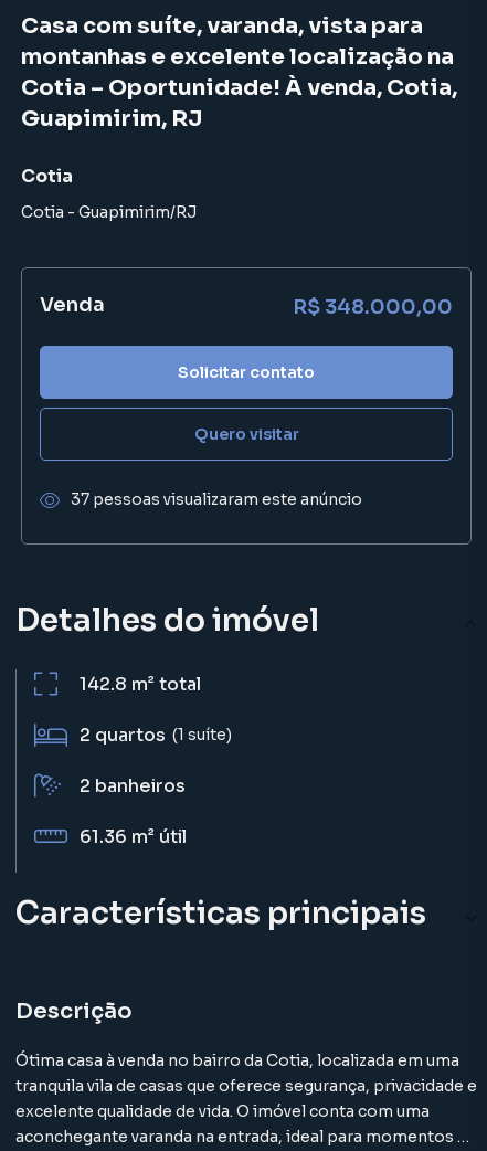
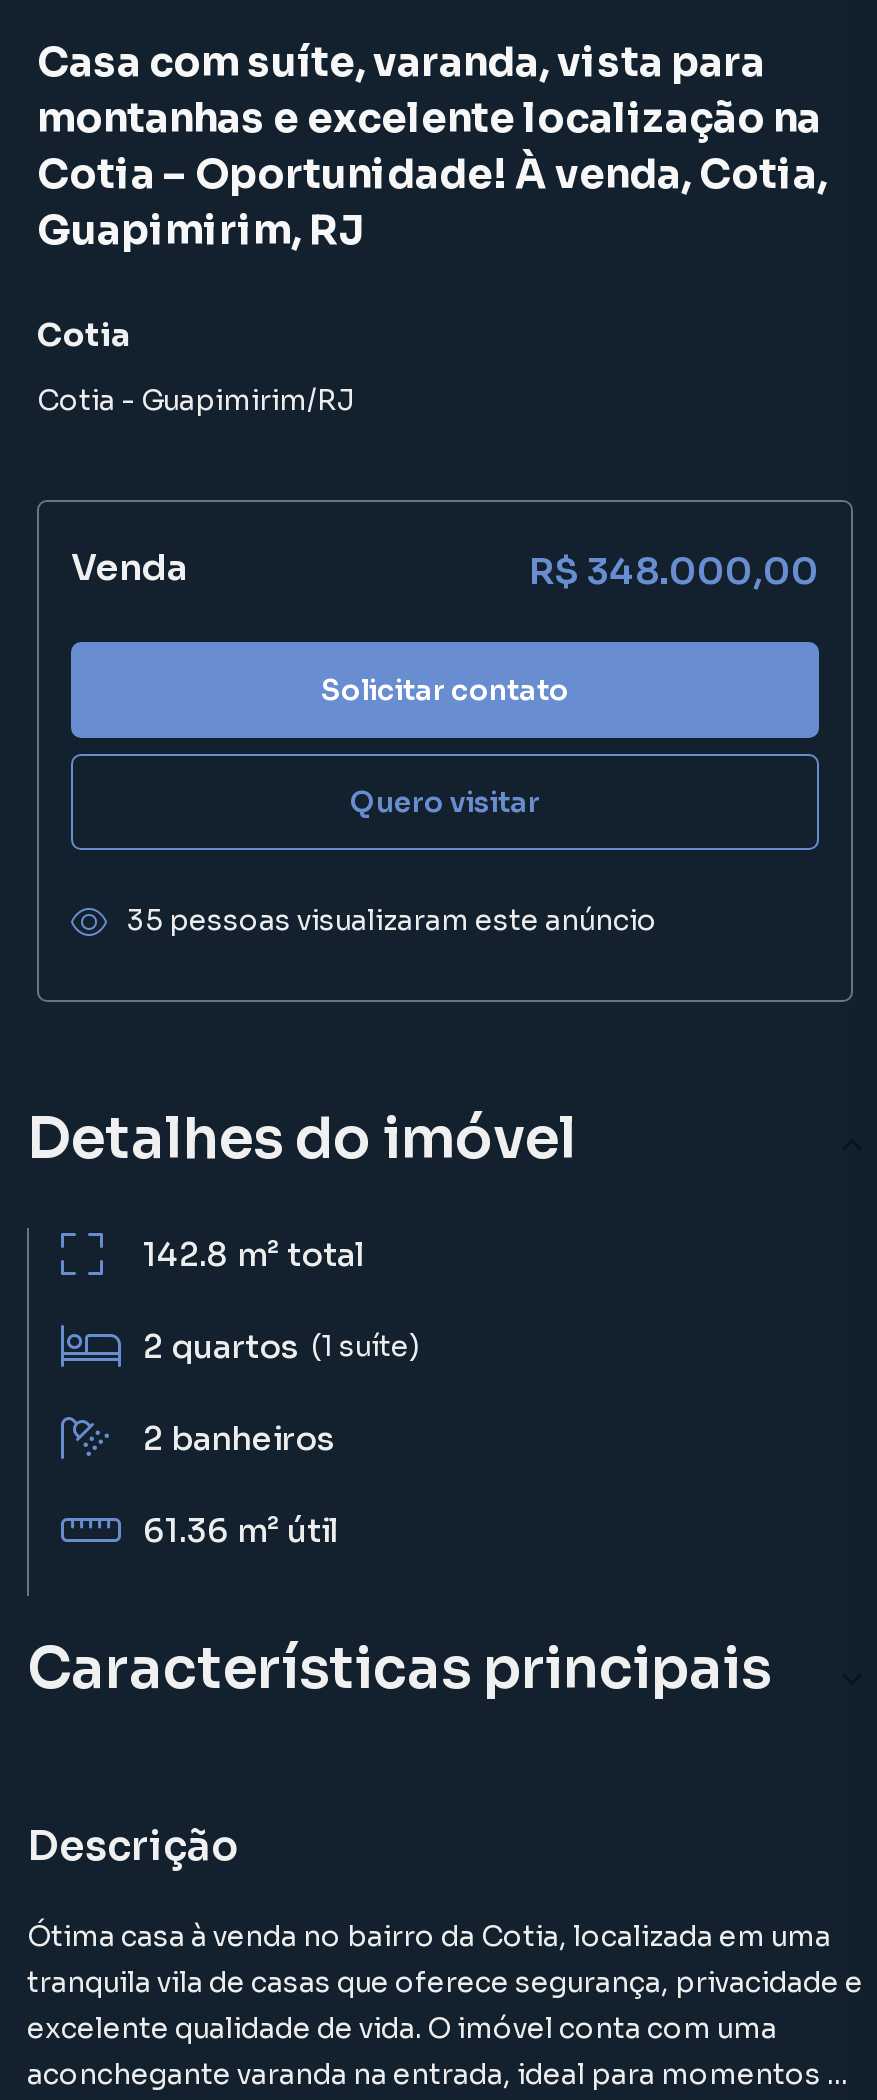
[71,489,362,509] 37 pessoas visualizaram este anúncio -> [127,902,657,938] 35 pessoas visualizaram este anúncio

